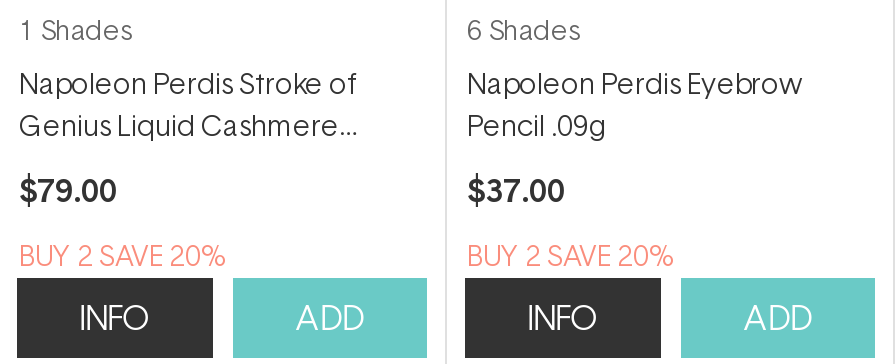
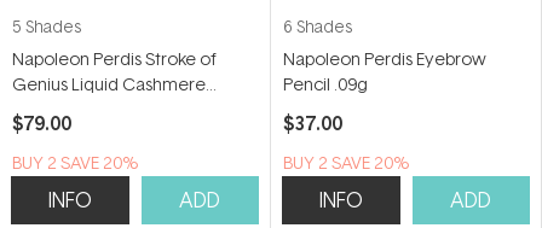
[19,11,133,47] 1 Shades -> [12,15,81,37] 5 Shades

